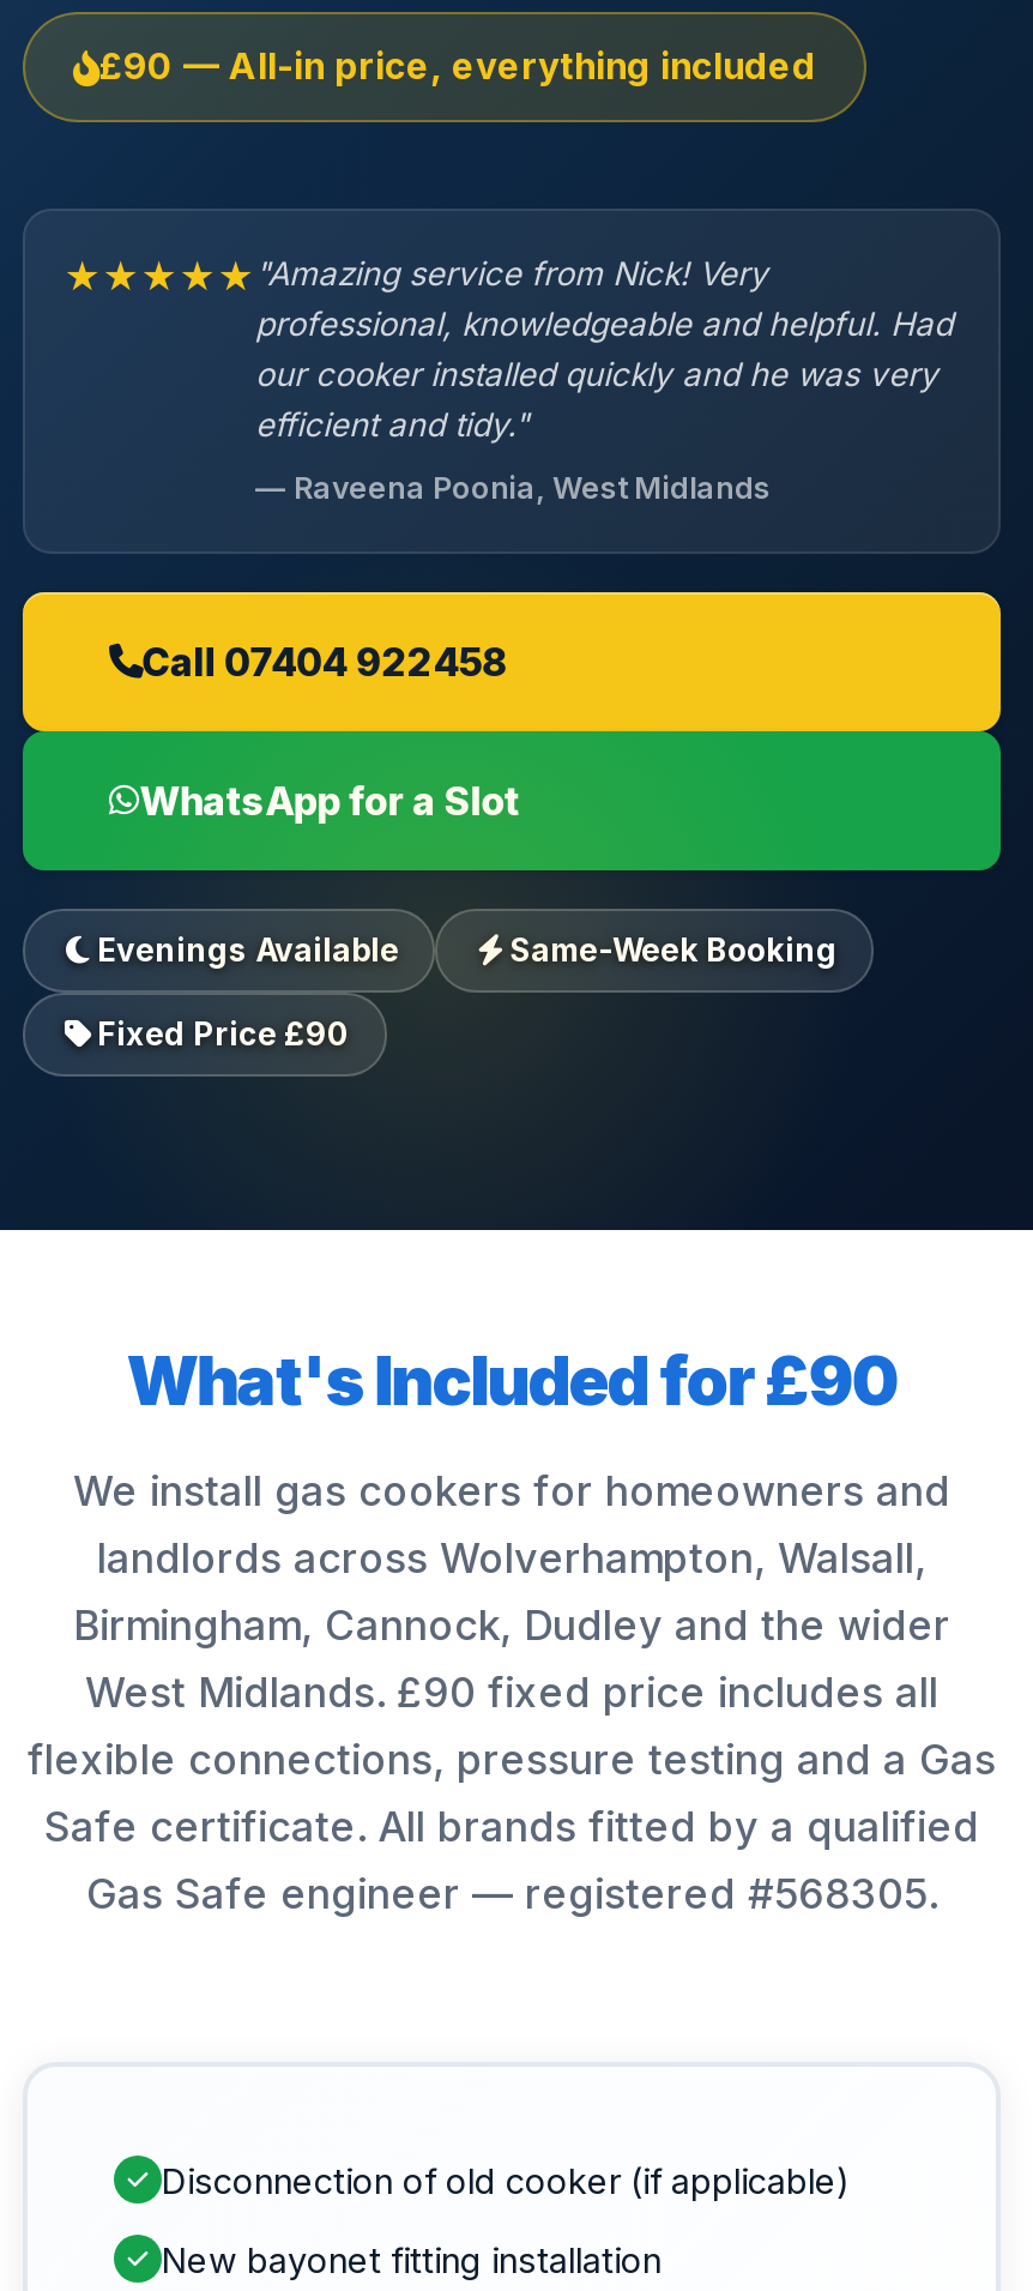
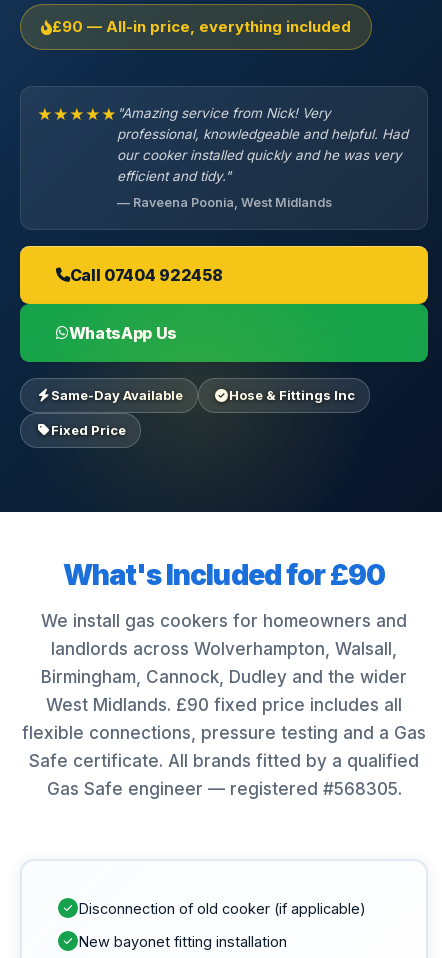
[139,777,520,825] WhatsApp for a Slot -> [69,323,177,343] WhatsApp Us
[97,930,838,969] Evenings Available | Same-Week Booking -> [51,387,355,403] Same-Day Available | Hose & Fittings Inc
[97,1014,351,1053] Fixed Price £90 -> [51,422,126,438] Fixed Price

